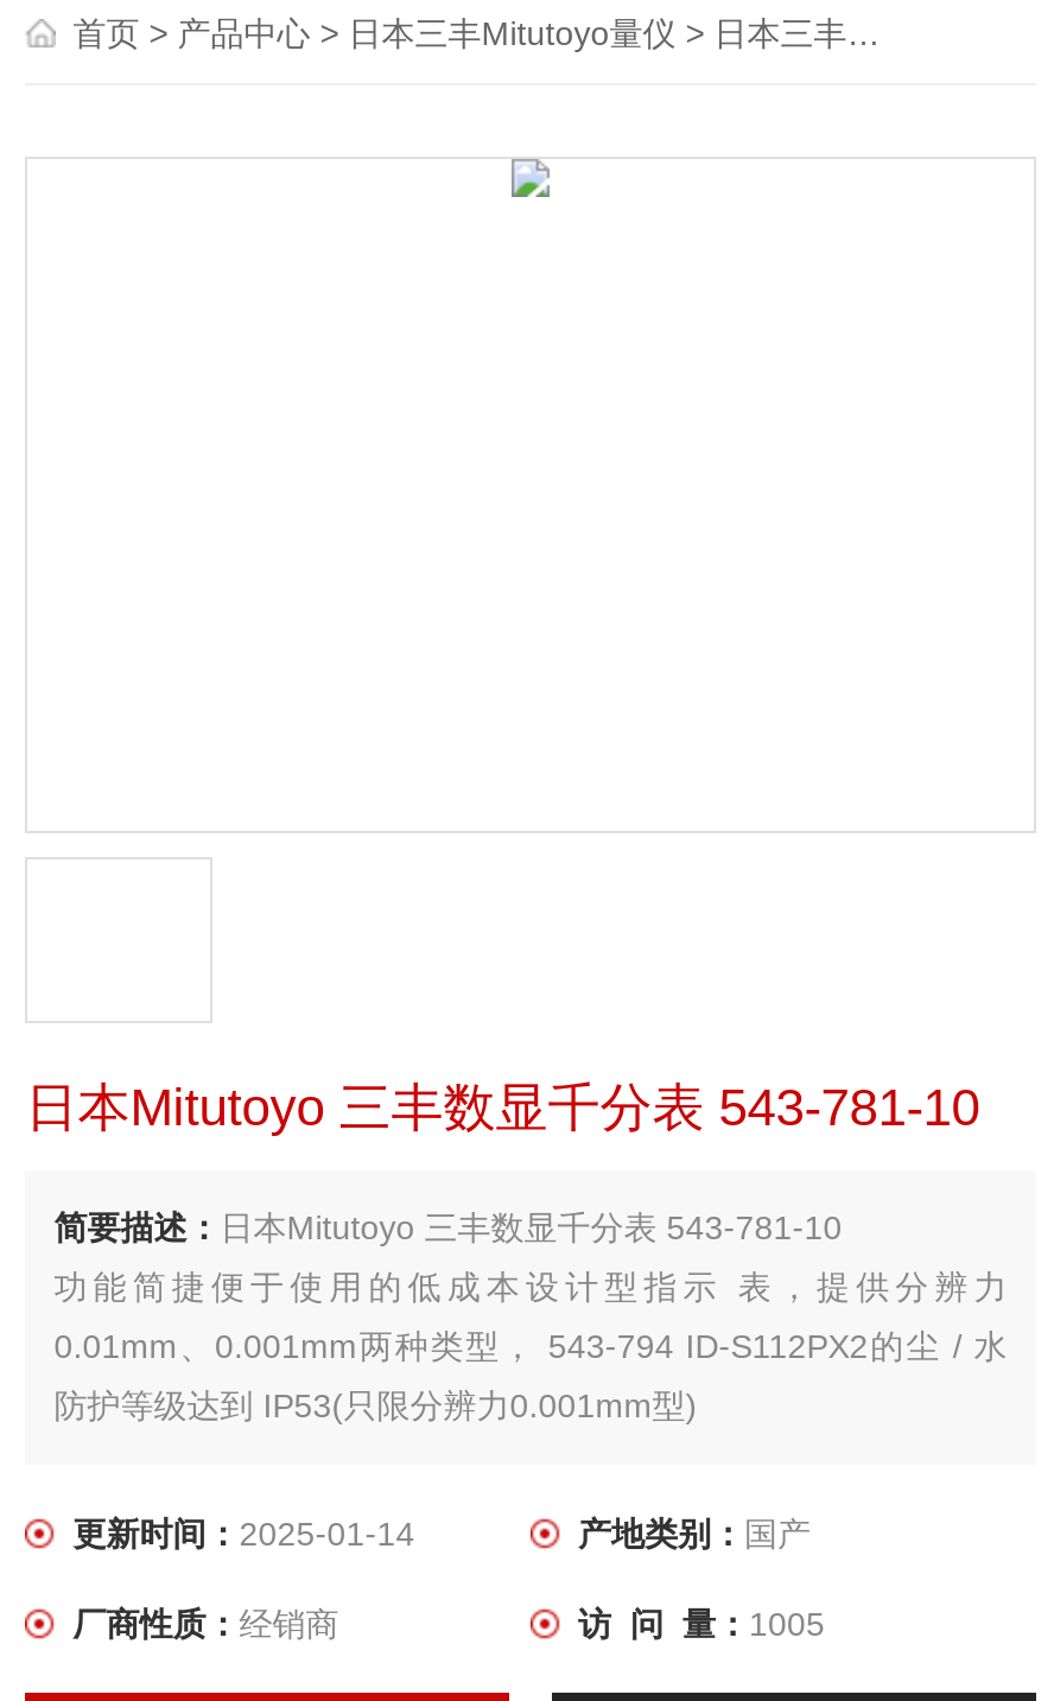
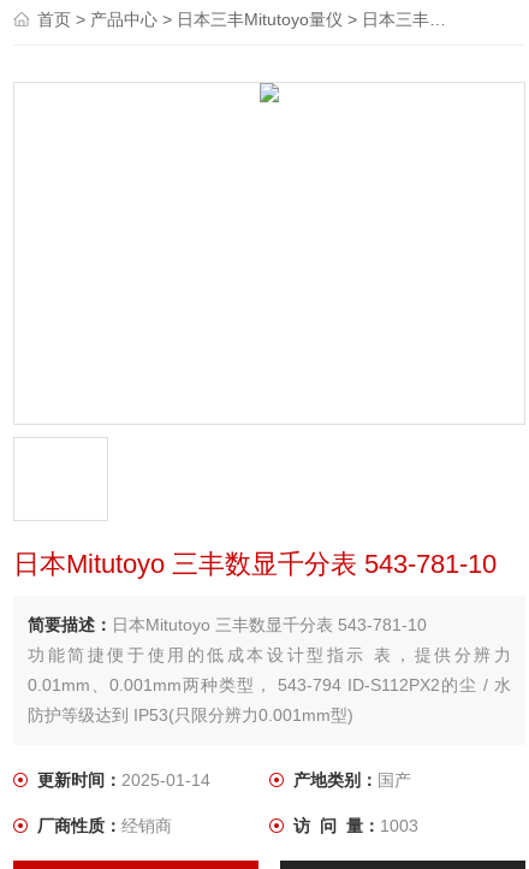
[578,1606,825,1644] 访 问 量：1005 -> [293,816,418,836] 访 问 量：1003

